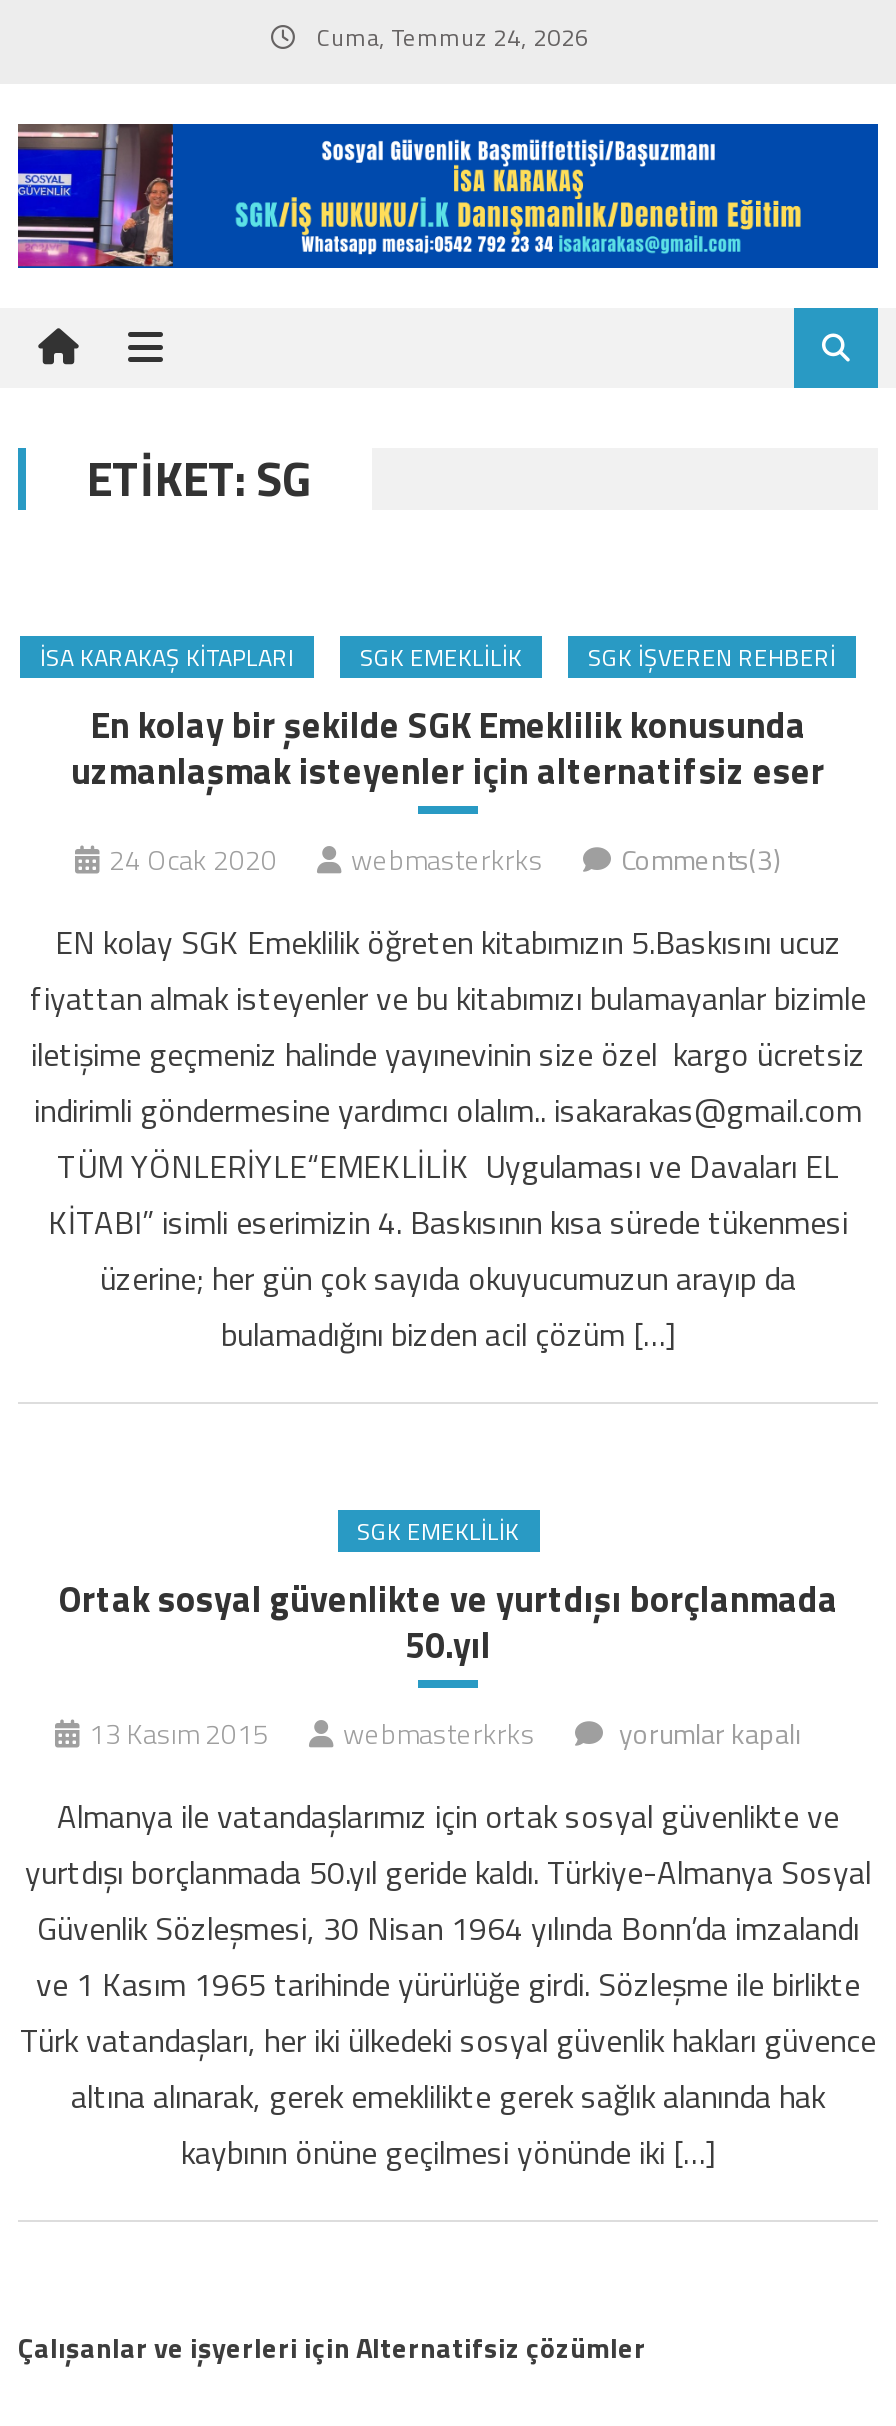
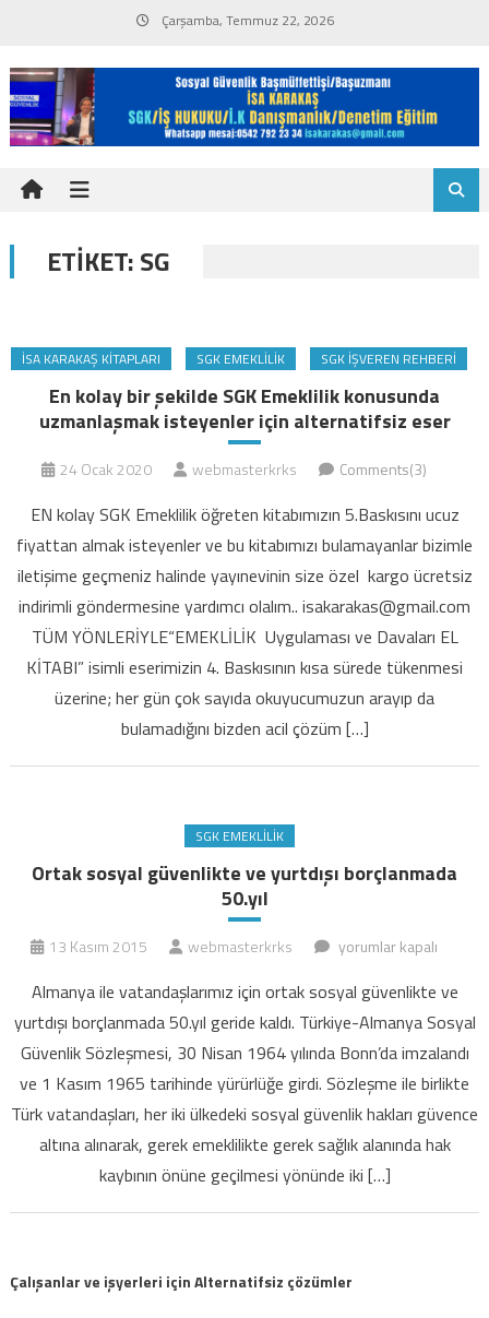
[311,18,589,56] Cuma, Temmuz 24, 2026 -> [158,10,333,31] Çarşamba, Temmuz 22, 2026

